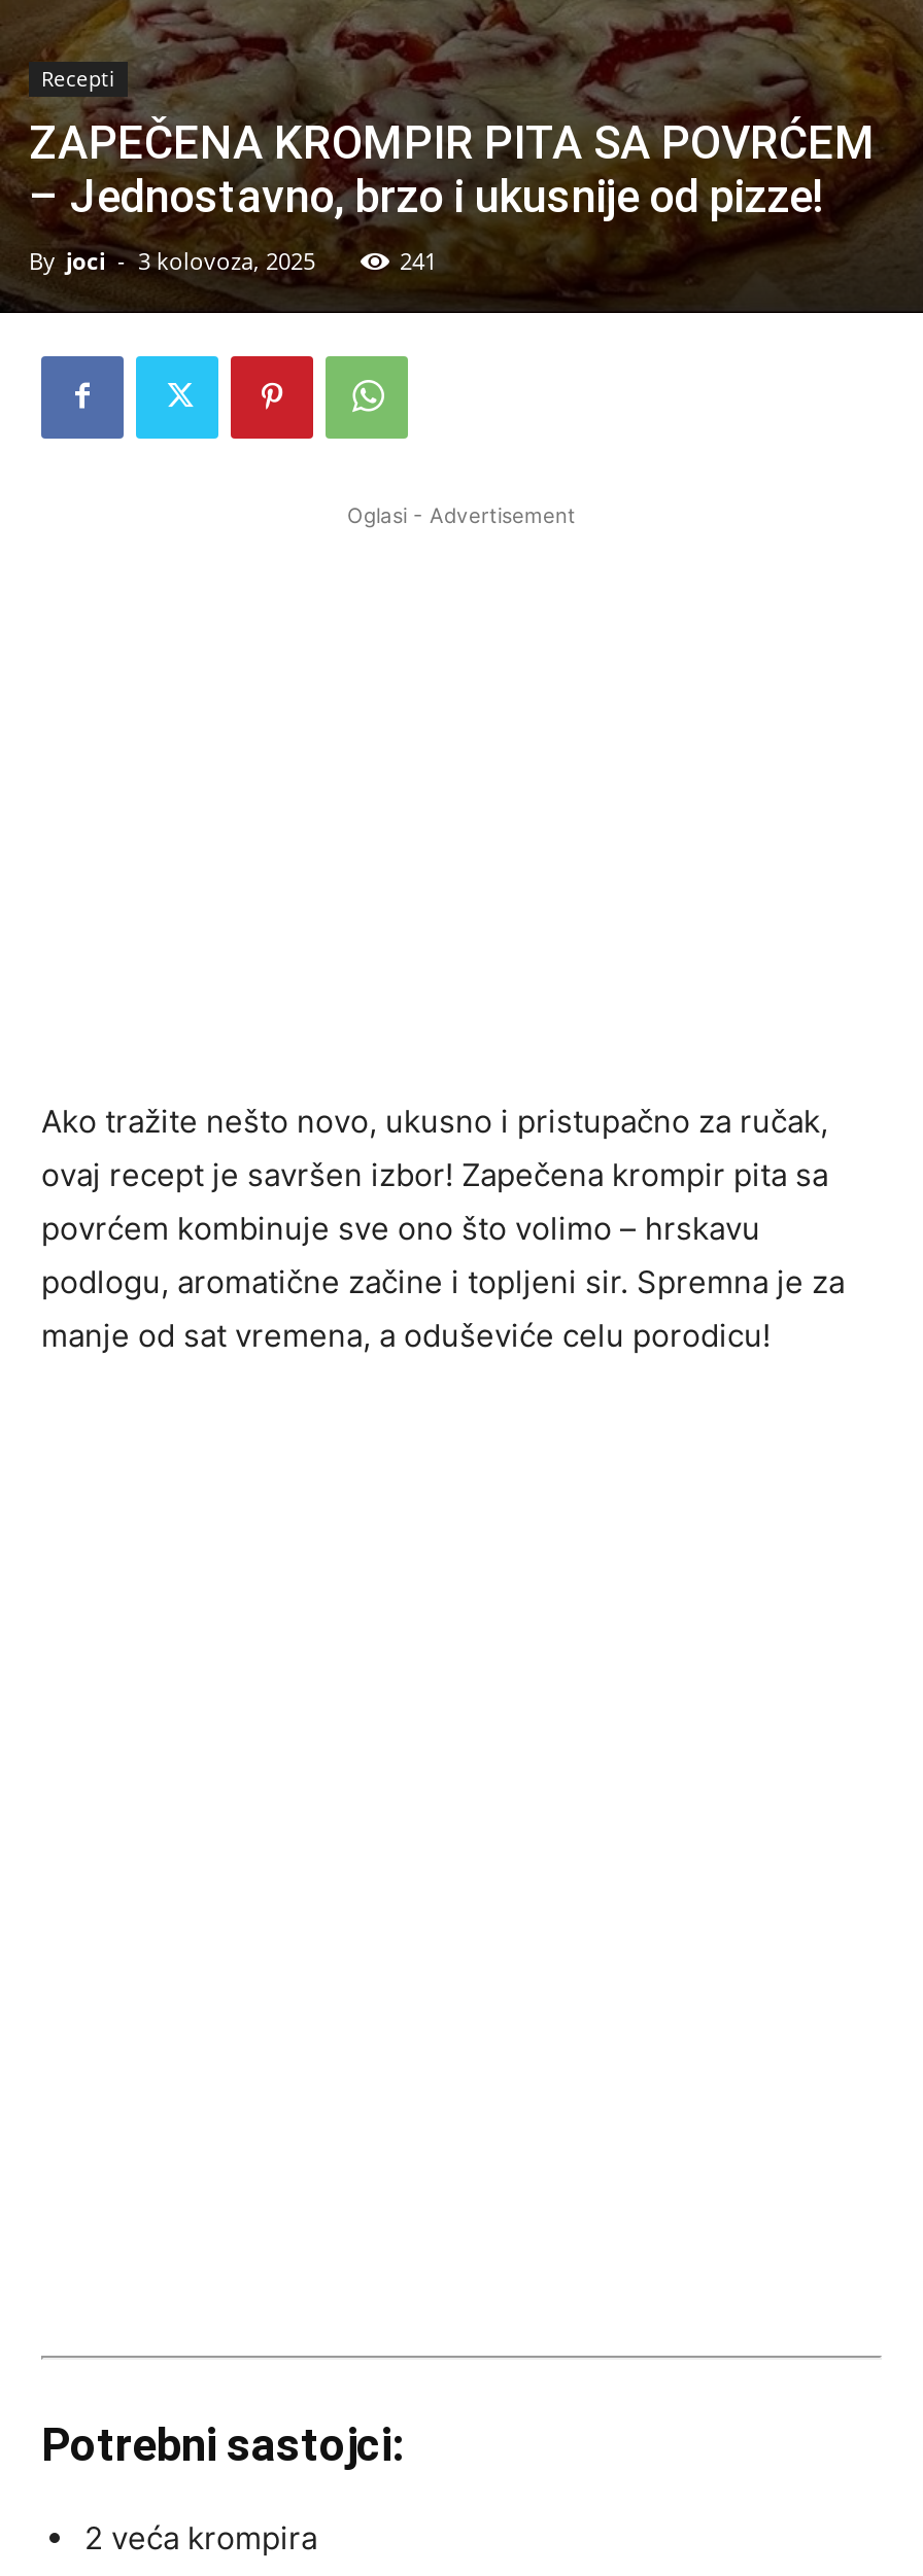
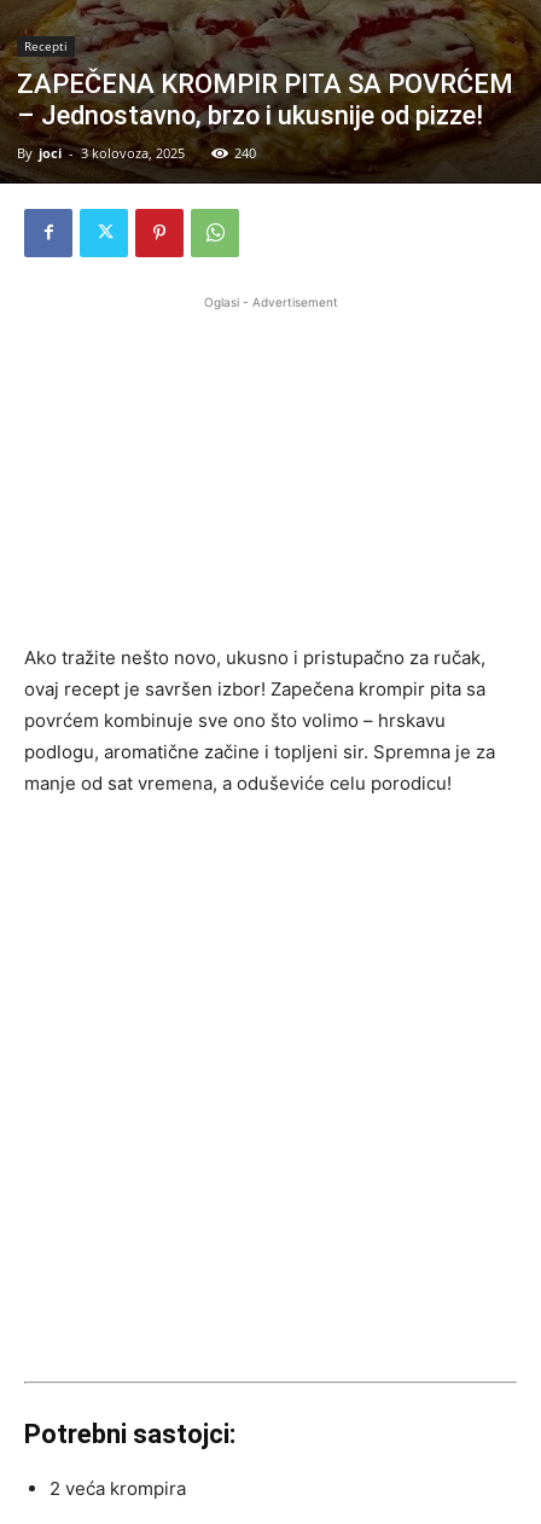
[400,245,437,276] 241 -> [234,143,256,162] 240

